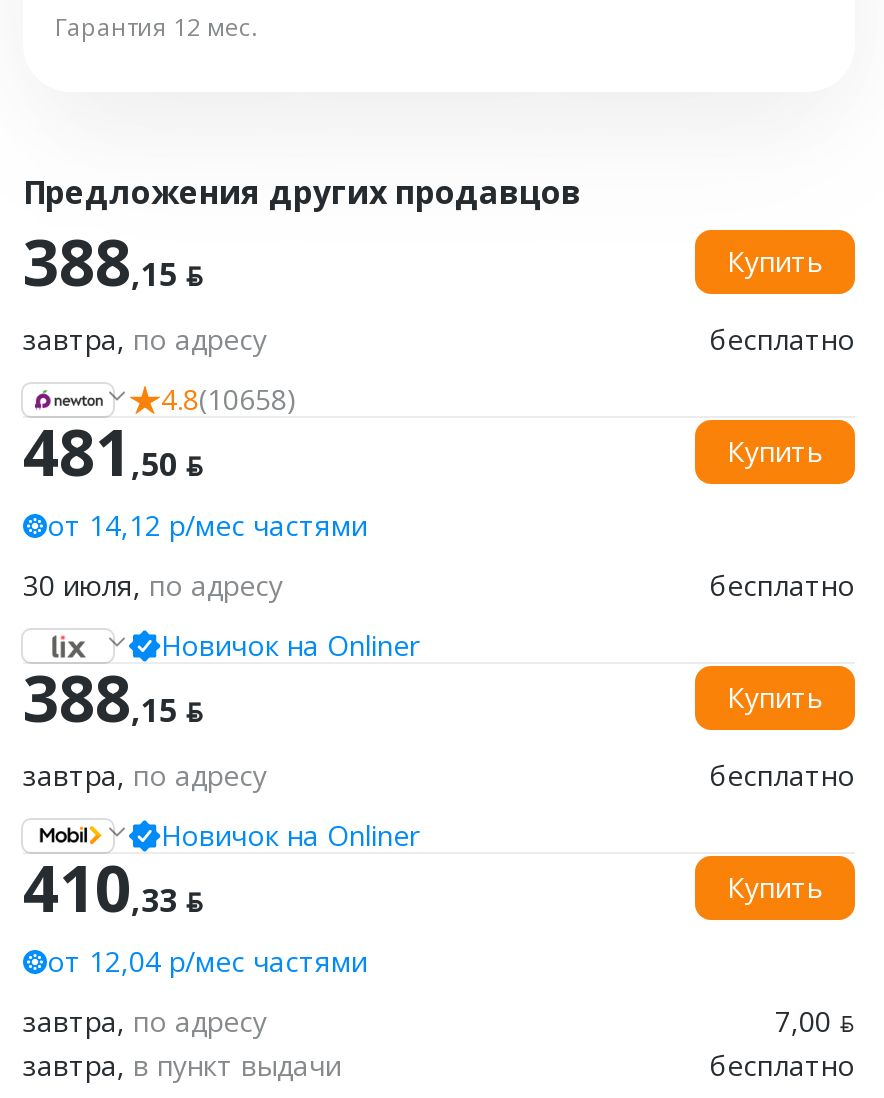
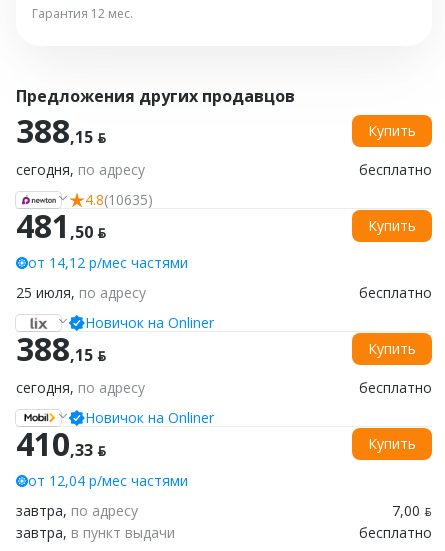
[23,320,267,358] завтра, по адресу -> [16,160,145,179] сегодня, по адресу
[161,380,297,418] 4.8(10658) -> [85,190,153,209] 4.8(10635)
[23,566,283,604] 30 июля, по адресу -> [16,283,146,302] 25 июля, по адресу
[23,756,267,794] завтра, по адресу -> [16,378,145,397] сегодня, по адресу

